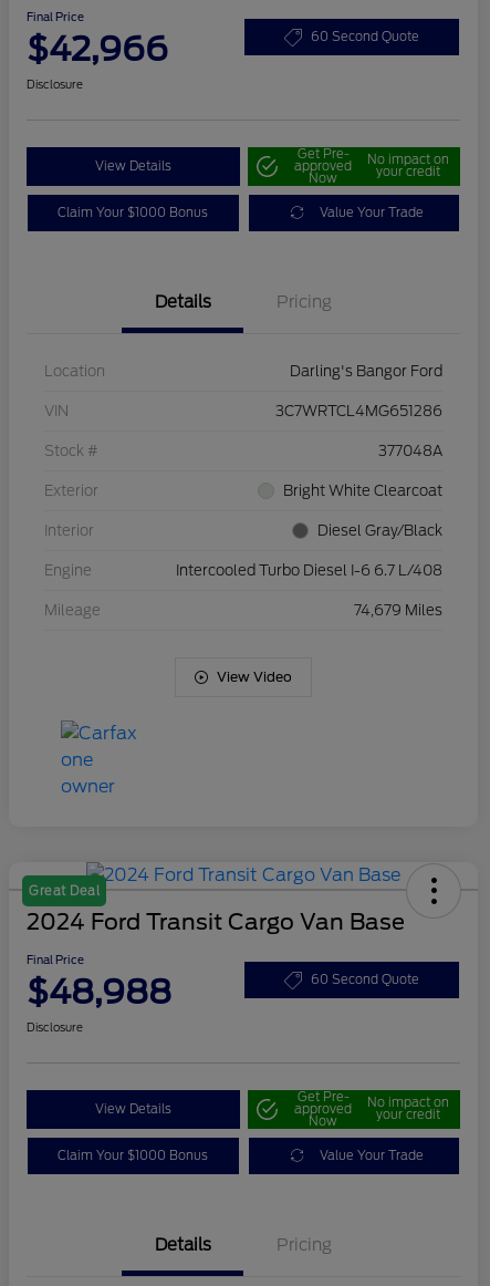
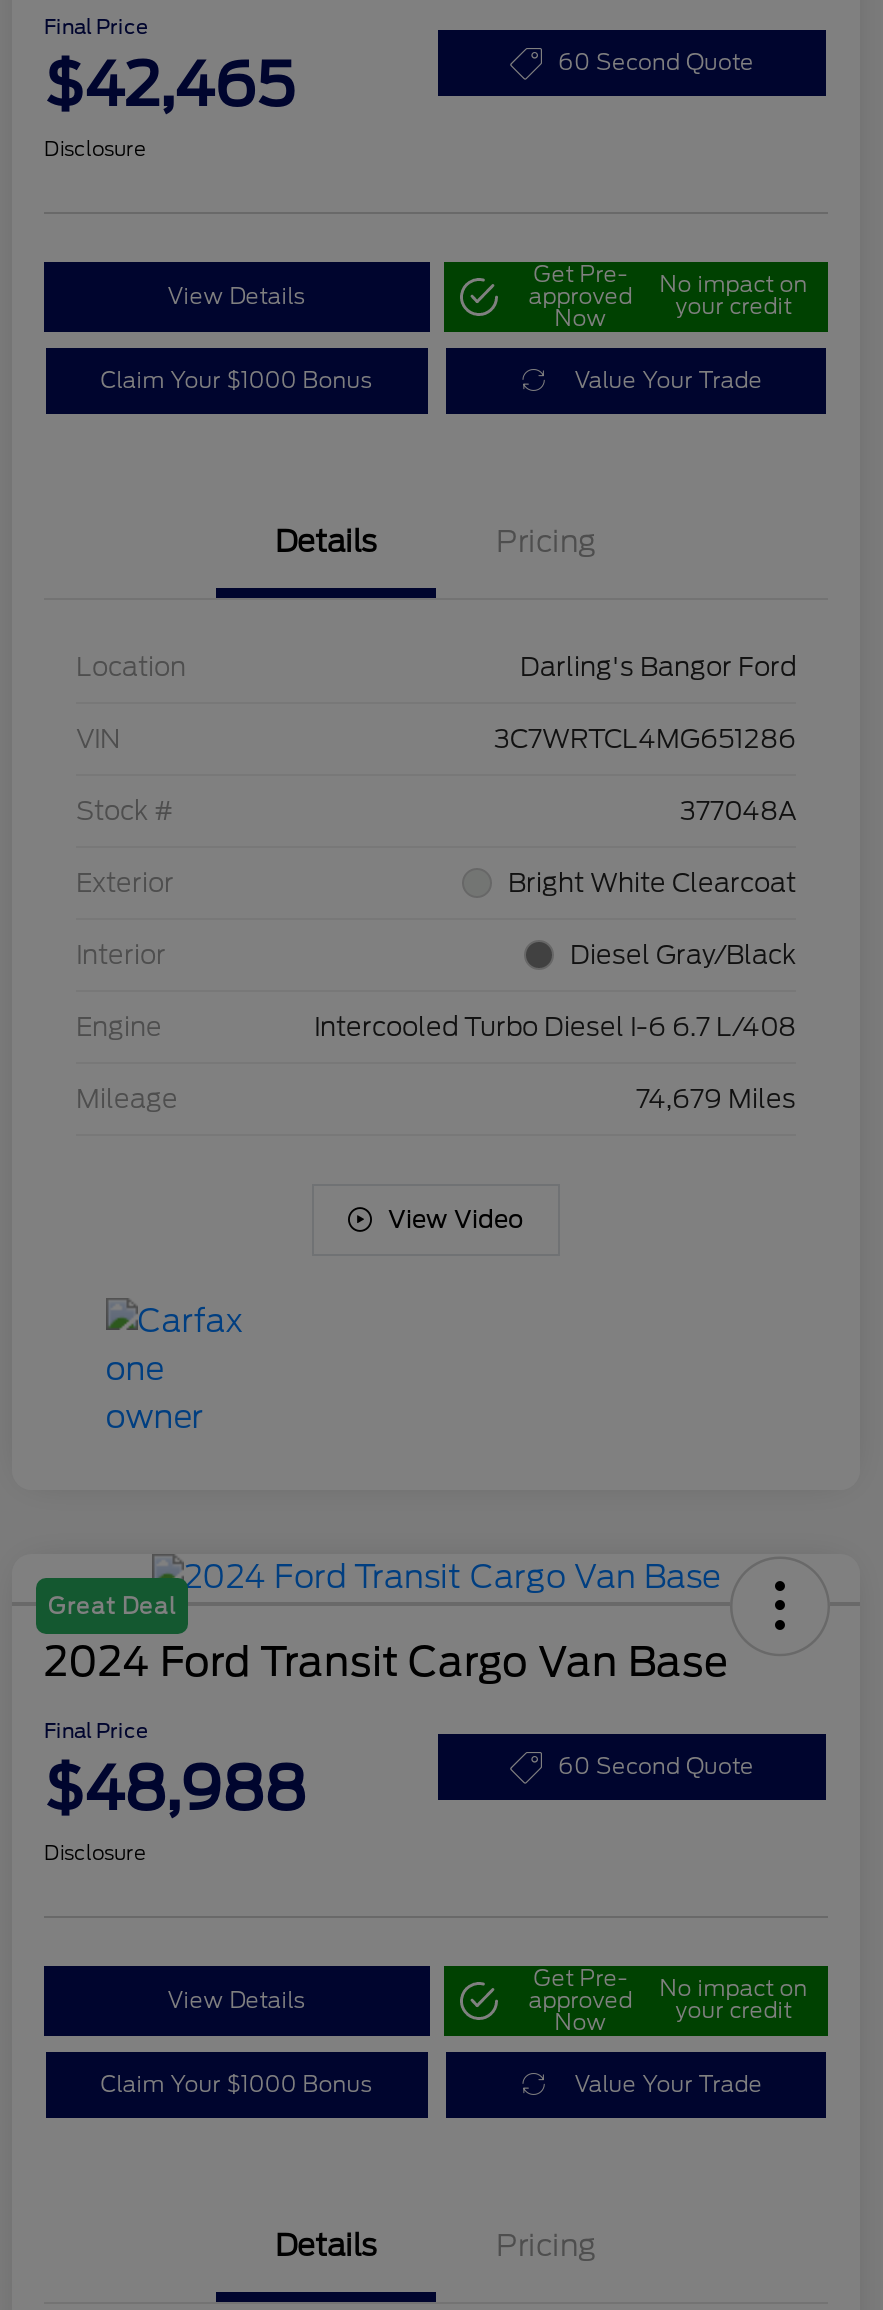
[27,29,168,68] $42,966 -> [44,48,294,120] $42,465

